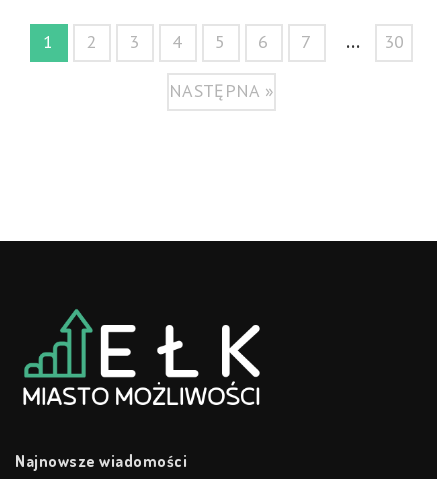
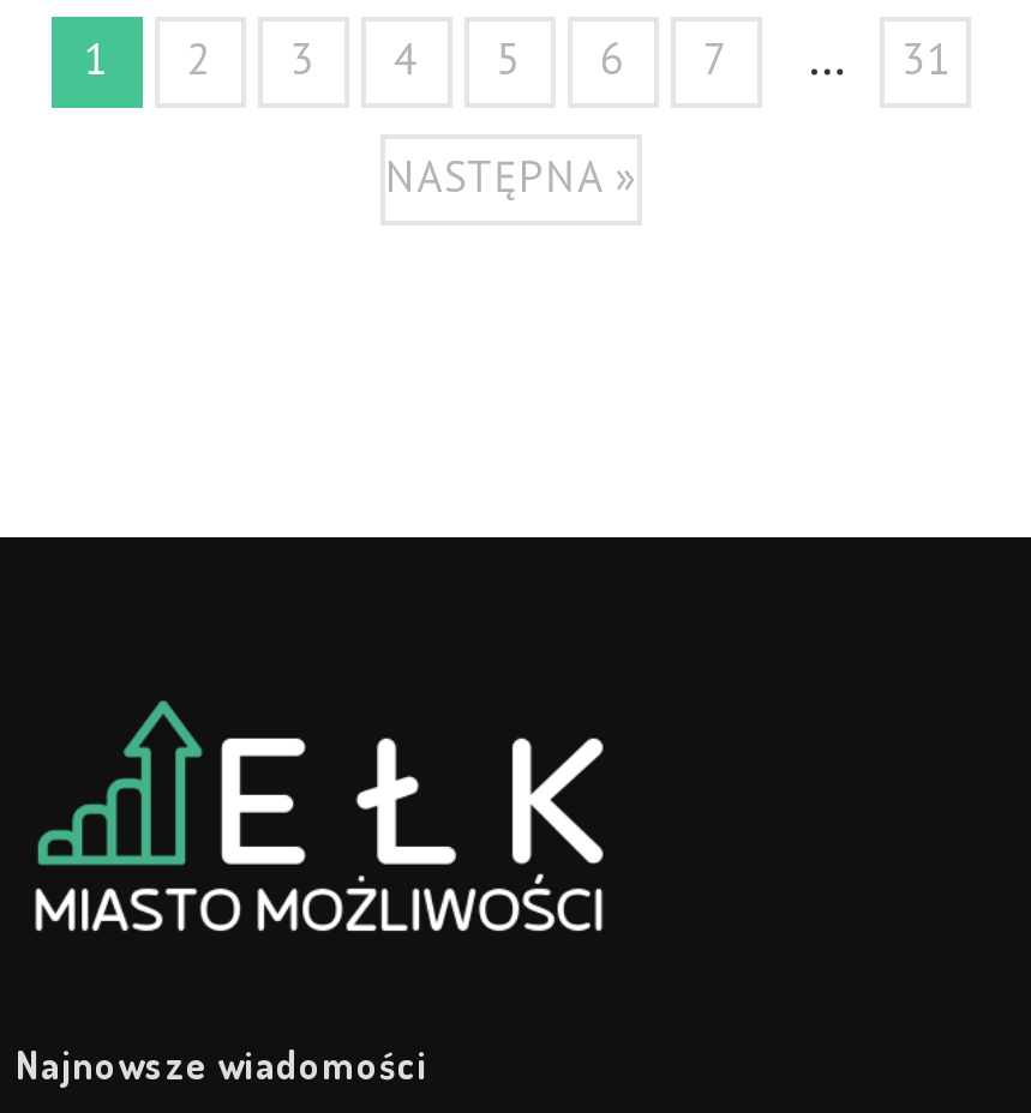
[384,30,405,53] 30 -> [902,31,951,86] 31

